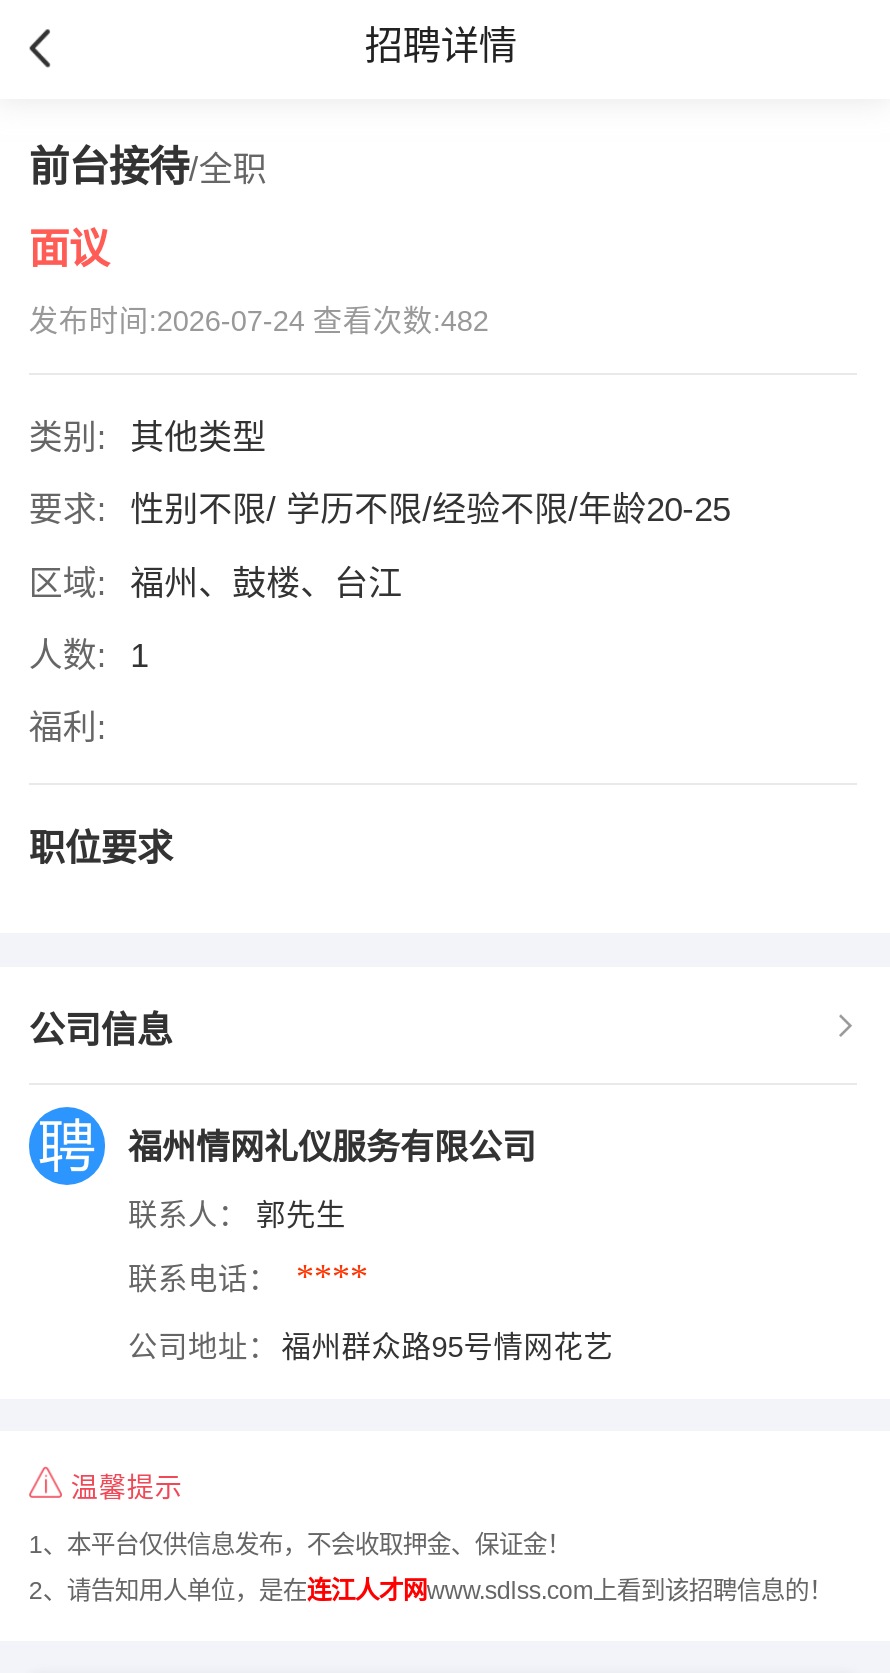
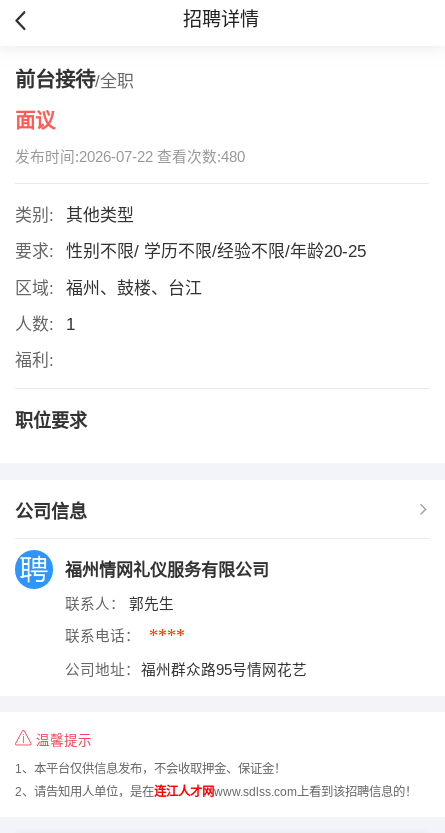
[29,305,489,337] 发布时间:2026-07-24 查看次数:482 -> [15,149,245,165] 发布时间:2026-07-22 查看次数:480

